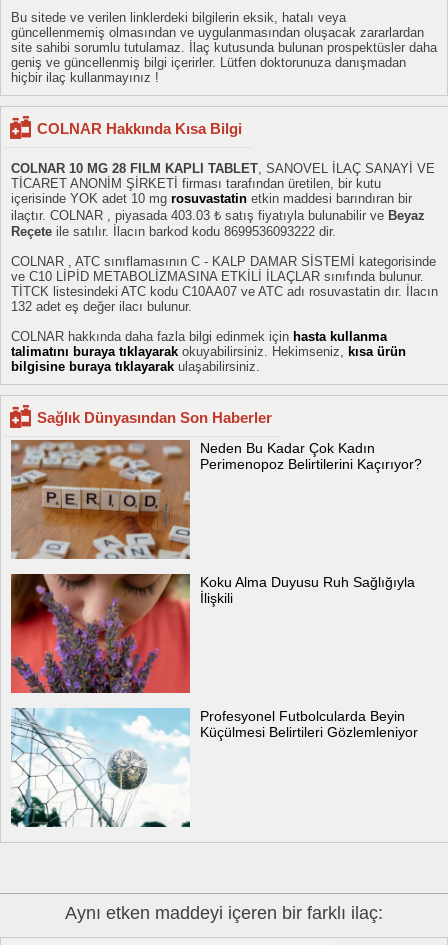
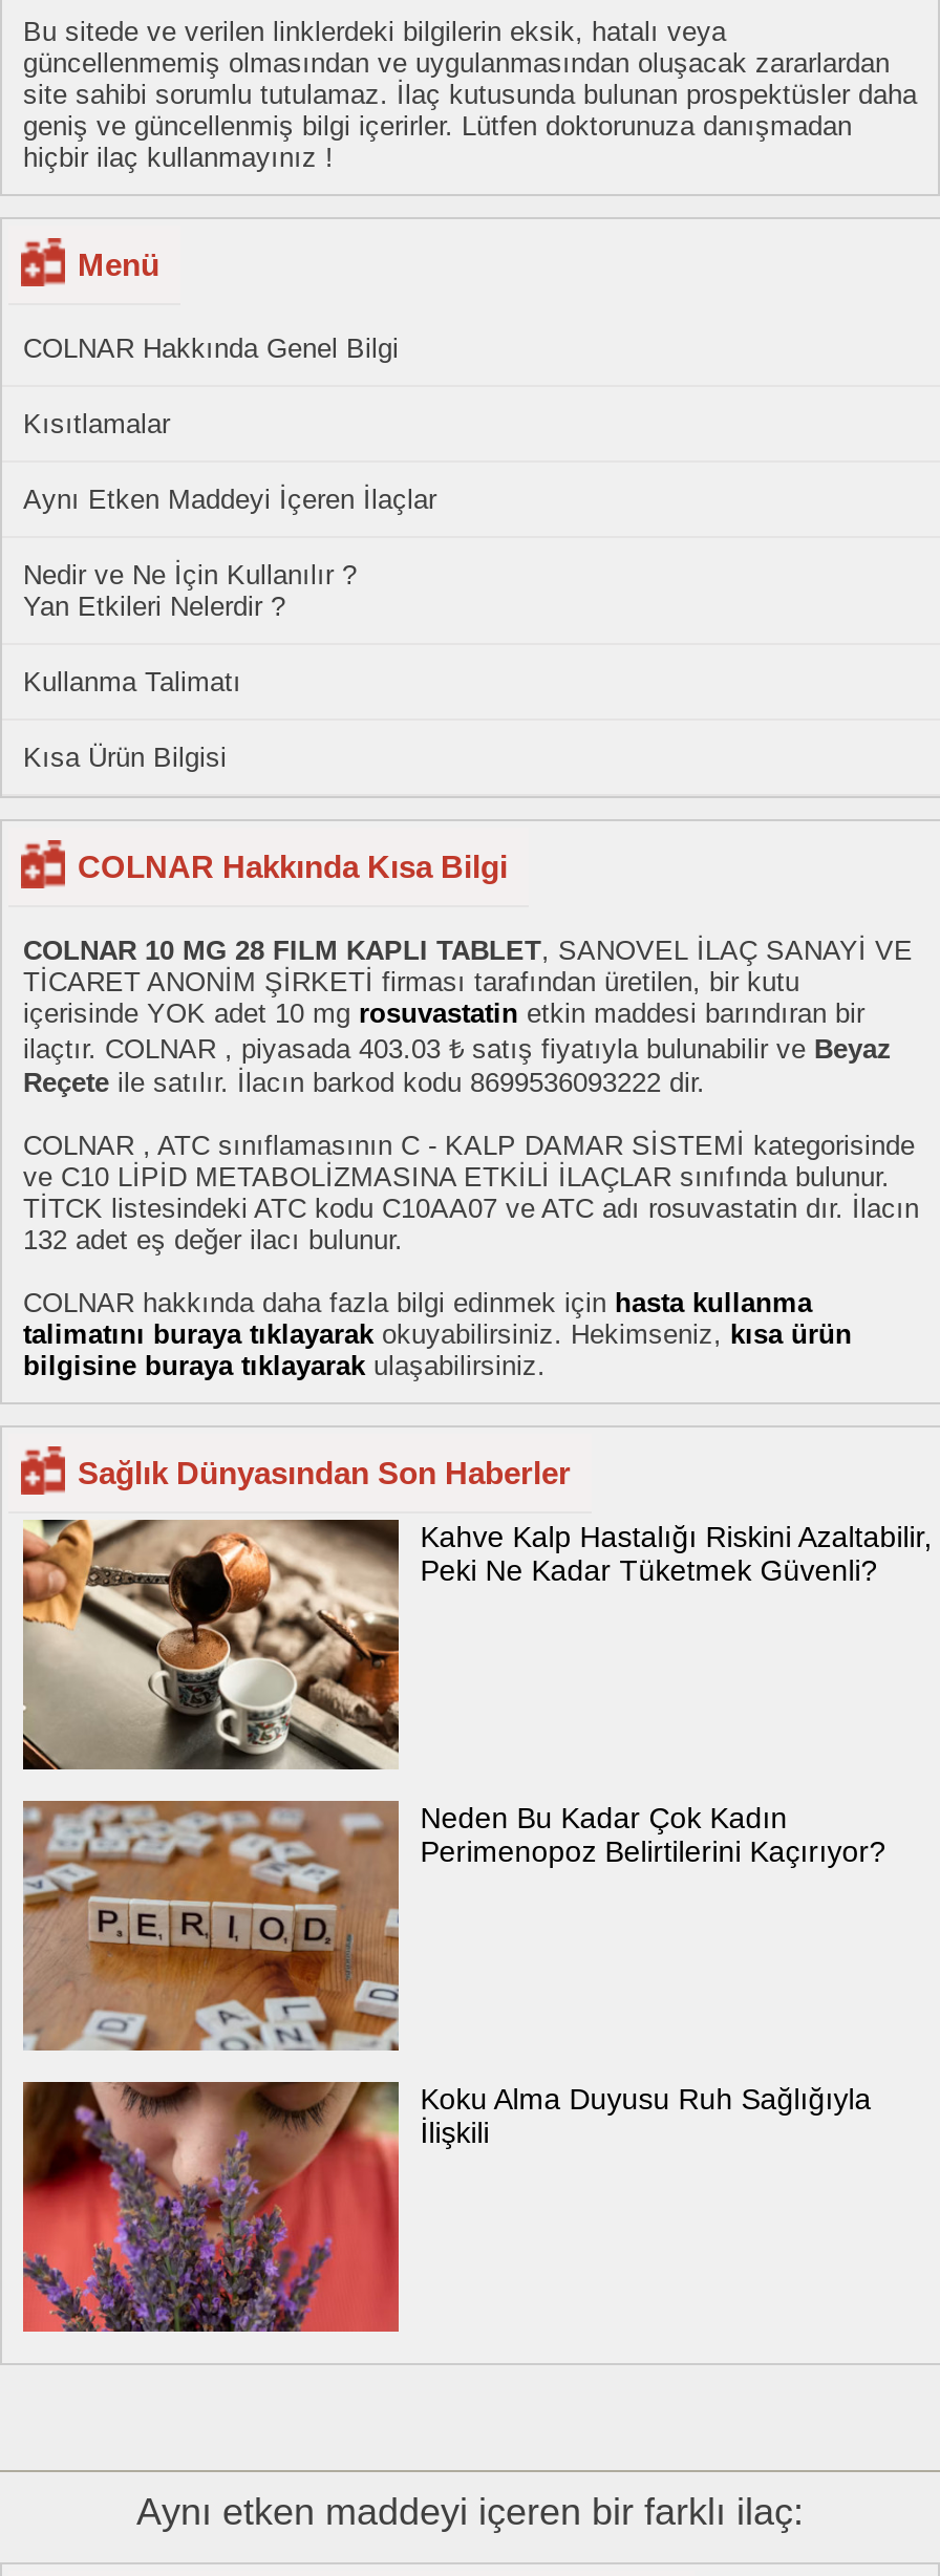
none -> [23,246,436,773] Menü | COLNAR Hakkında Genel Bilgi | Kısıtlamalar | Aynı Etken Maddeyi İçeren İlaçlar | Nedir ve Ne İçin Kullanılır ? | Yan Etkileri Nelerdir ? | Kullanma Talimatı | Kısa Ürün Bilgisi
none -> [21,1518,932,1772] [image] | Kahve Kalp Hastalığı Riskini Azaltabilir, | Peki Ne Kadar Tüketmek Güvenli?
moved [9,439,422,606] -> [19,1799,886,2150]: [image] | Neden Bu Kadar Çok Kadın | Perimenopoz Belirtilerini Kaçırıyor? | Koku Alma Duyusu Ruh Sağlığıyla | İlişkili
moved [10,572,192,695] -> [21,2078,403,2336]: [image]
[10,707,418,828] [image] | Profesyonel Futbolcularda Beyin | Küçülmesi Belirtileri Gözlemleniyor -> none

